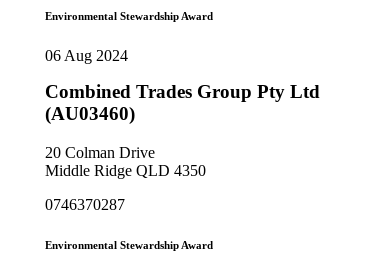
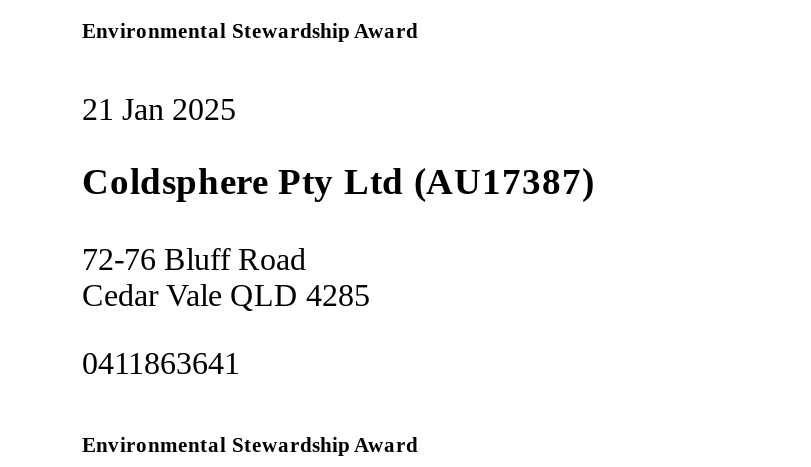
[45,47,128,64] 06 Aug 2024 -> [82,92,236,126] 21 Jan 2025
[45,81,320,124] Combined Trades Group Pty Ltd | (AU03460) -> [82,160,594,202] Coldsphere Pty Ltd (AU17387)
[45,144,206,179] 20 Colman Drive | Middle Ridge QLD 4350 -> [82,242,370,312] 72-76 Bluff Road | Cedar Vale QLD 4285
[45,196,125,213] 0746370287 -> [82,346,240,380] 0411863641

